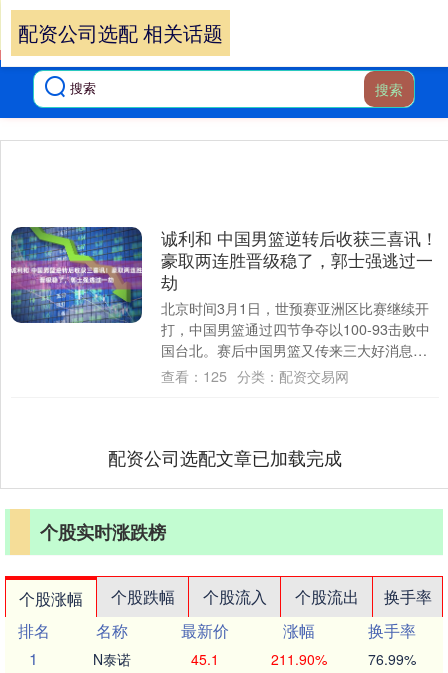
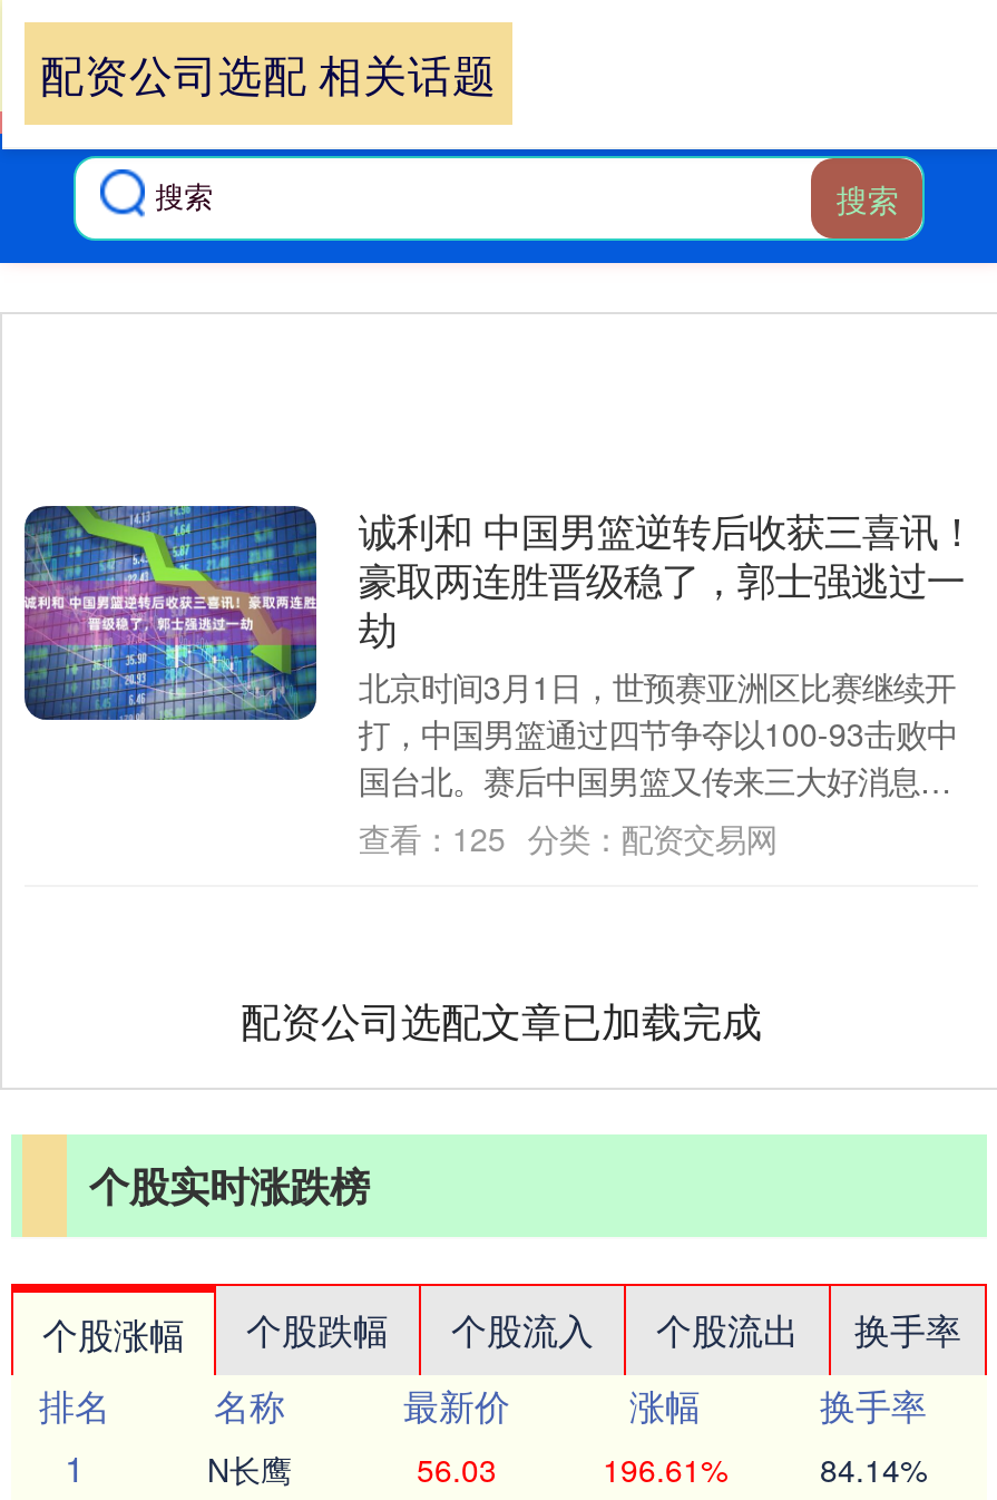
[93,649,131,669] N泰诺 -> [207,1447,292,1491] N长鹰
[191,649,219,669] 45.1 -> [417,1447,497,1491] 56.03
[270,649,326,669] 211.90% -> [603,1447,727,1491] 196.61%
[368,649,416,669] 76.99% -> [820,1447,927,1491] 84.14%

